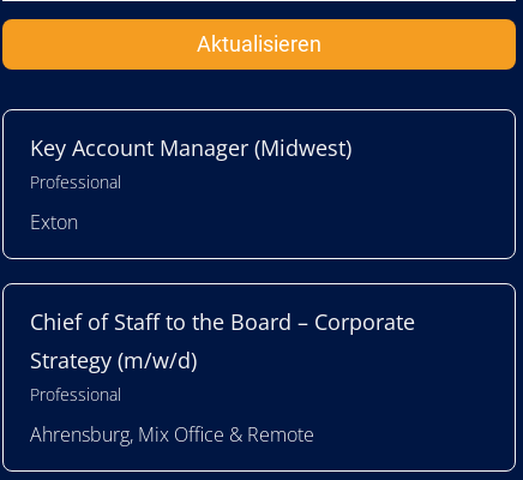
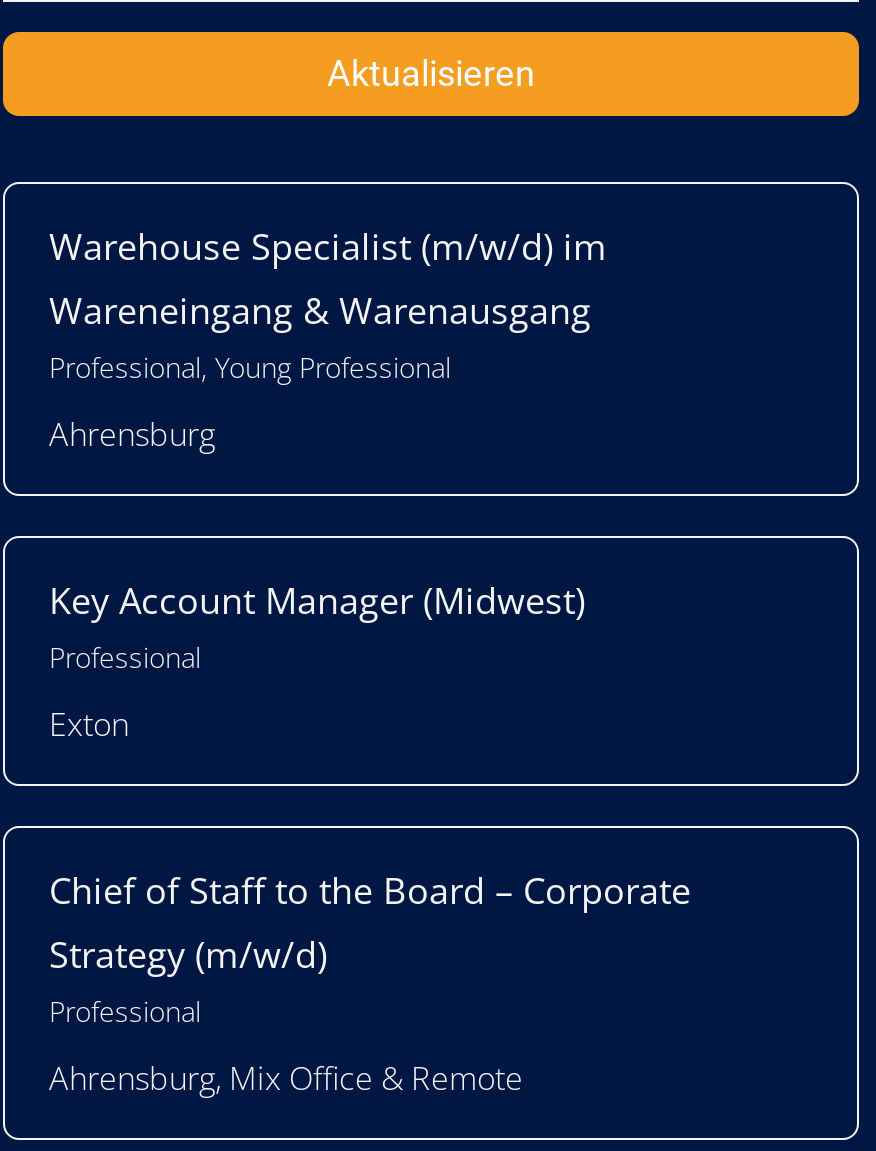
none -> [49,223,607,457] Warehouse Specialist (m/w/d) im | Wareneingang & Warenausgang | Professional, Young Professional | Ahrensburg

